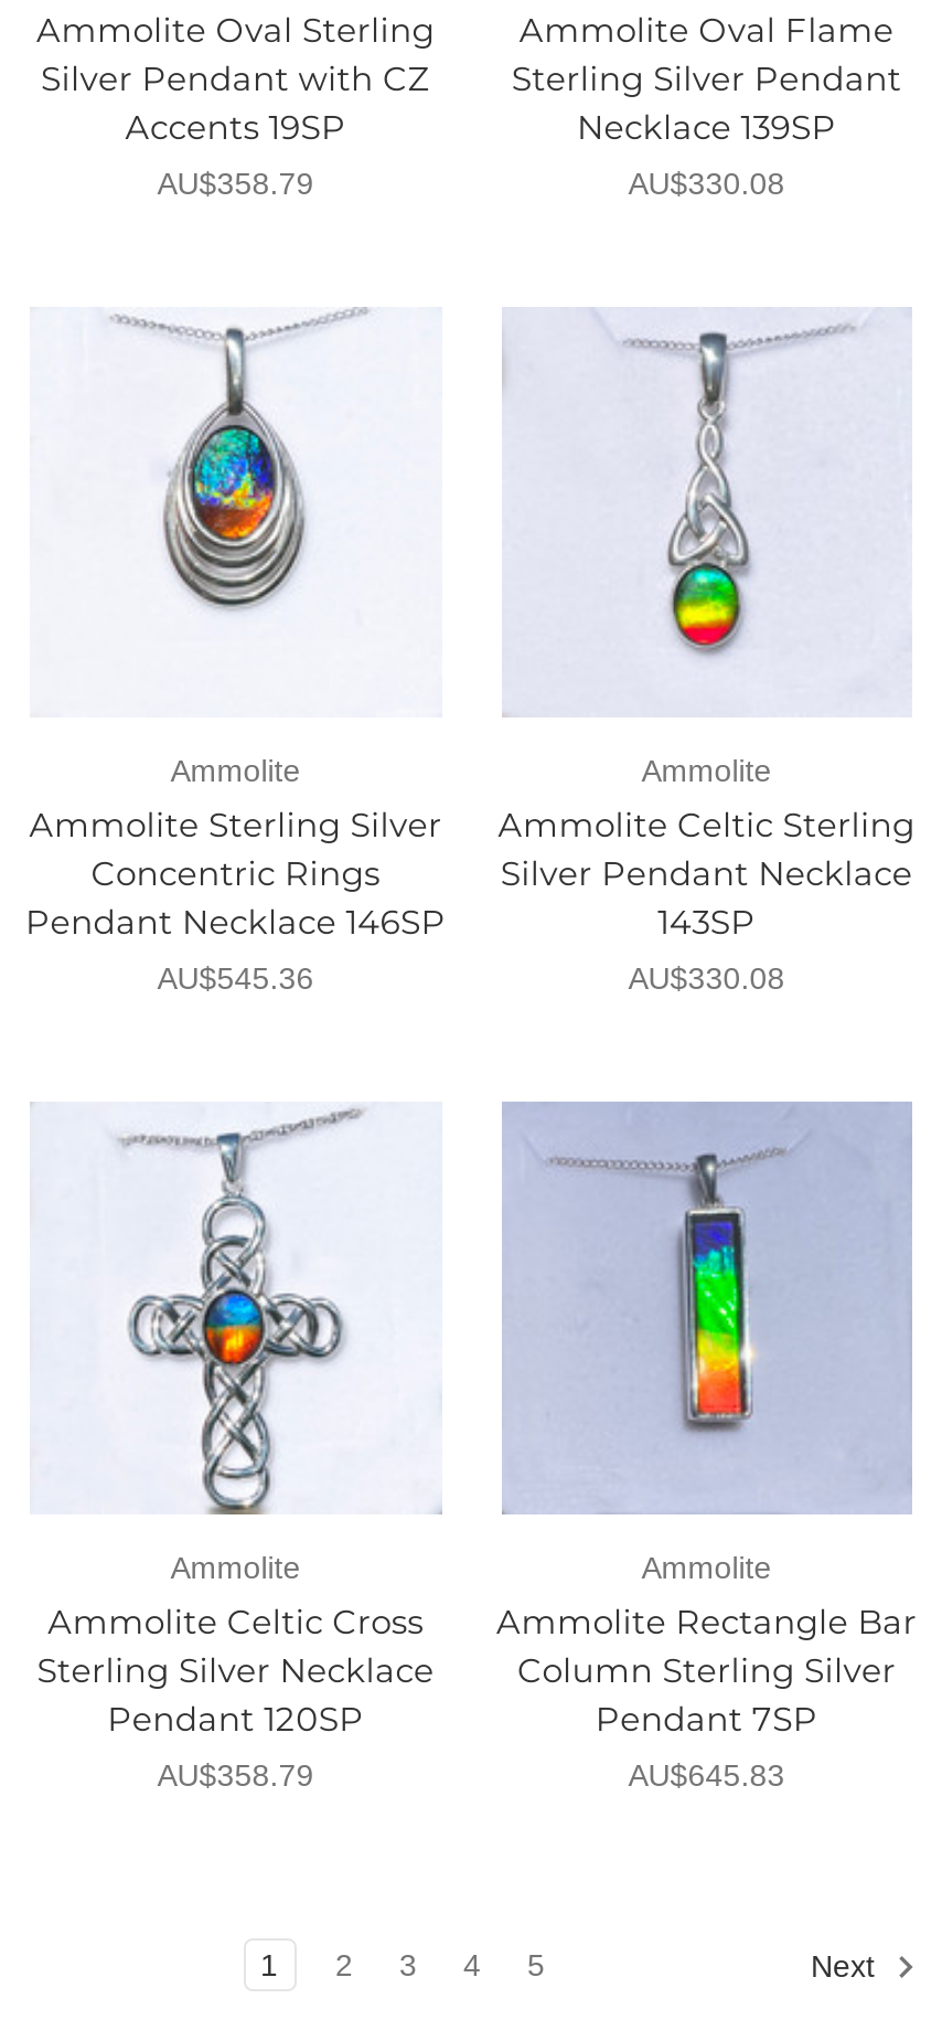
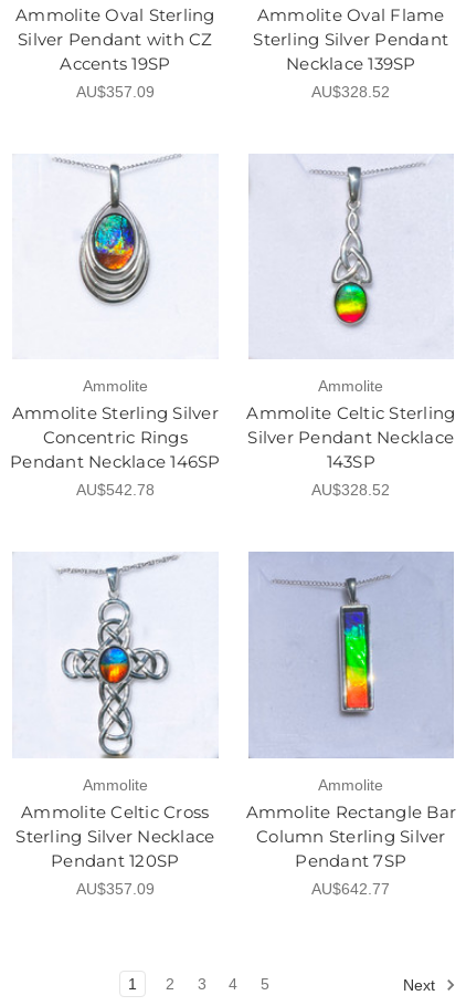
[157,165,314,200] AU$358.79 -> [76,83,154,100] AU$357.09
[628,165,785,200] AU$330.08 -> [312,83,390,100] AU$328.52
[157,961,314,996] AU$545.36 -> [76,481,154,499] AU$542.78
[628,961,785,996] AU$330.08 -> [312,481,390,499] AU$328.52
[157,1757,314,1792] AU$358.79 -> [76,880,154,897] AU$357.09
[628,1757,785,1792] AU$645.83 -> [312,880,390,897] AU$642.77

